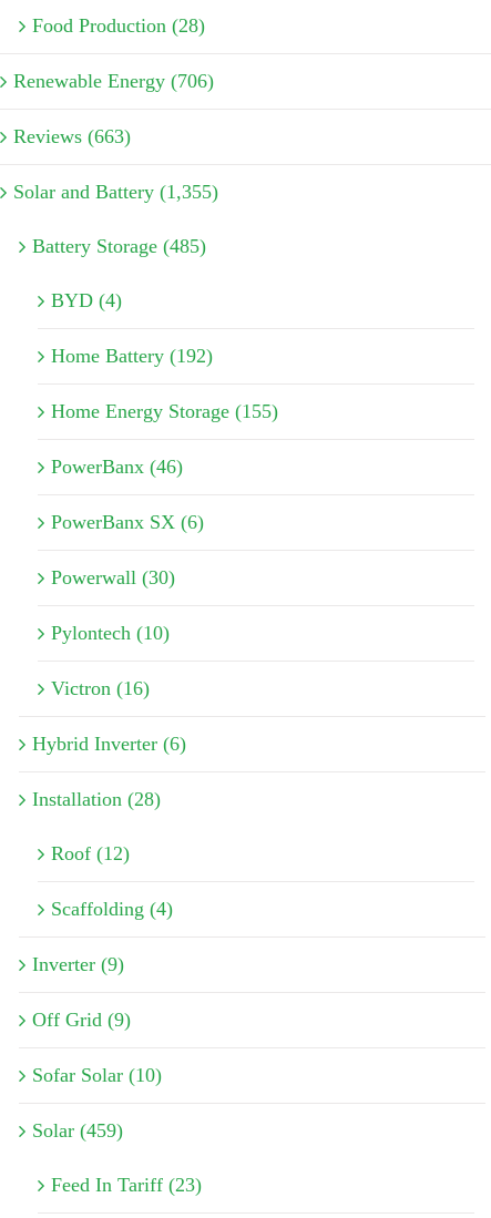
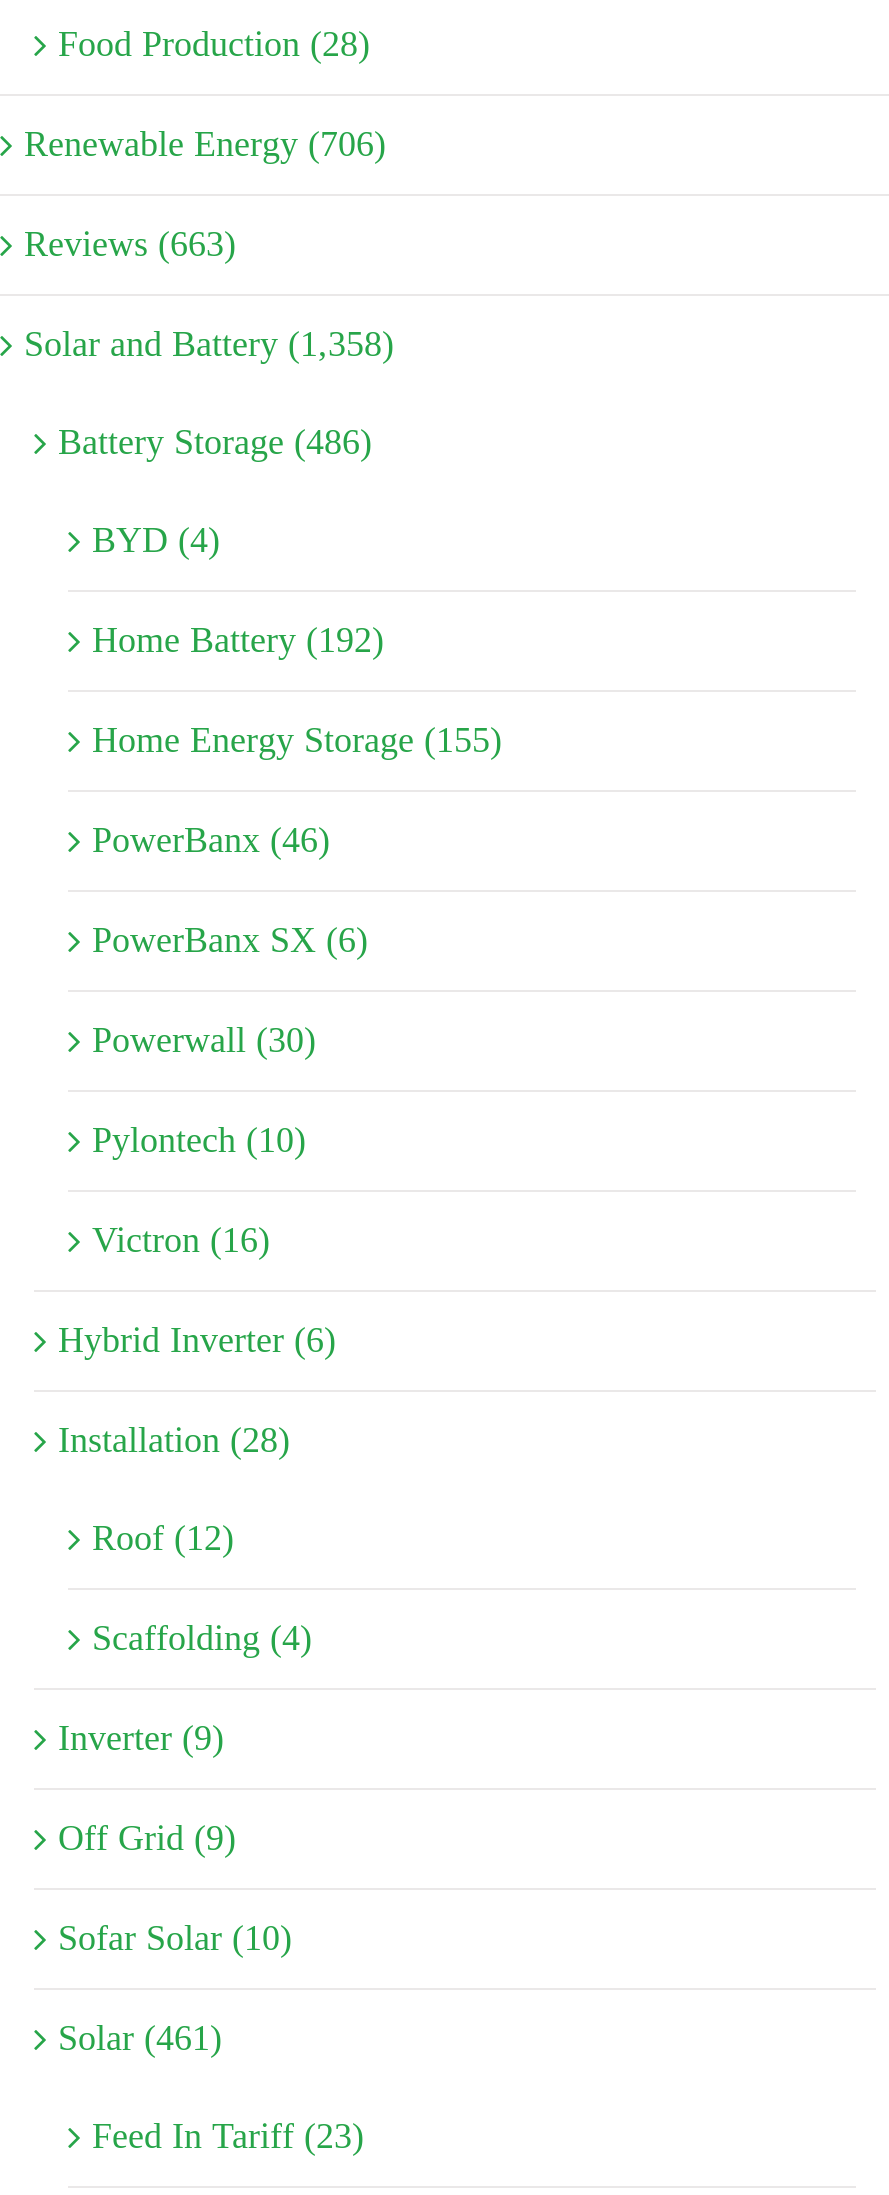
[13,181,218,203] Solar and Battery (1,355) -> [24,325,394,365] Solar and Battery (1,358)
[32,235,206,257] Battery Storage (485) -> [58,423,372,463] Battery Storage (486)
[32,1120,123,1142] Solar (459) -> [58,2019,222,2059] Solar (461)

